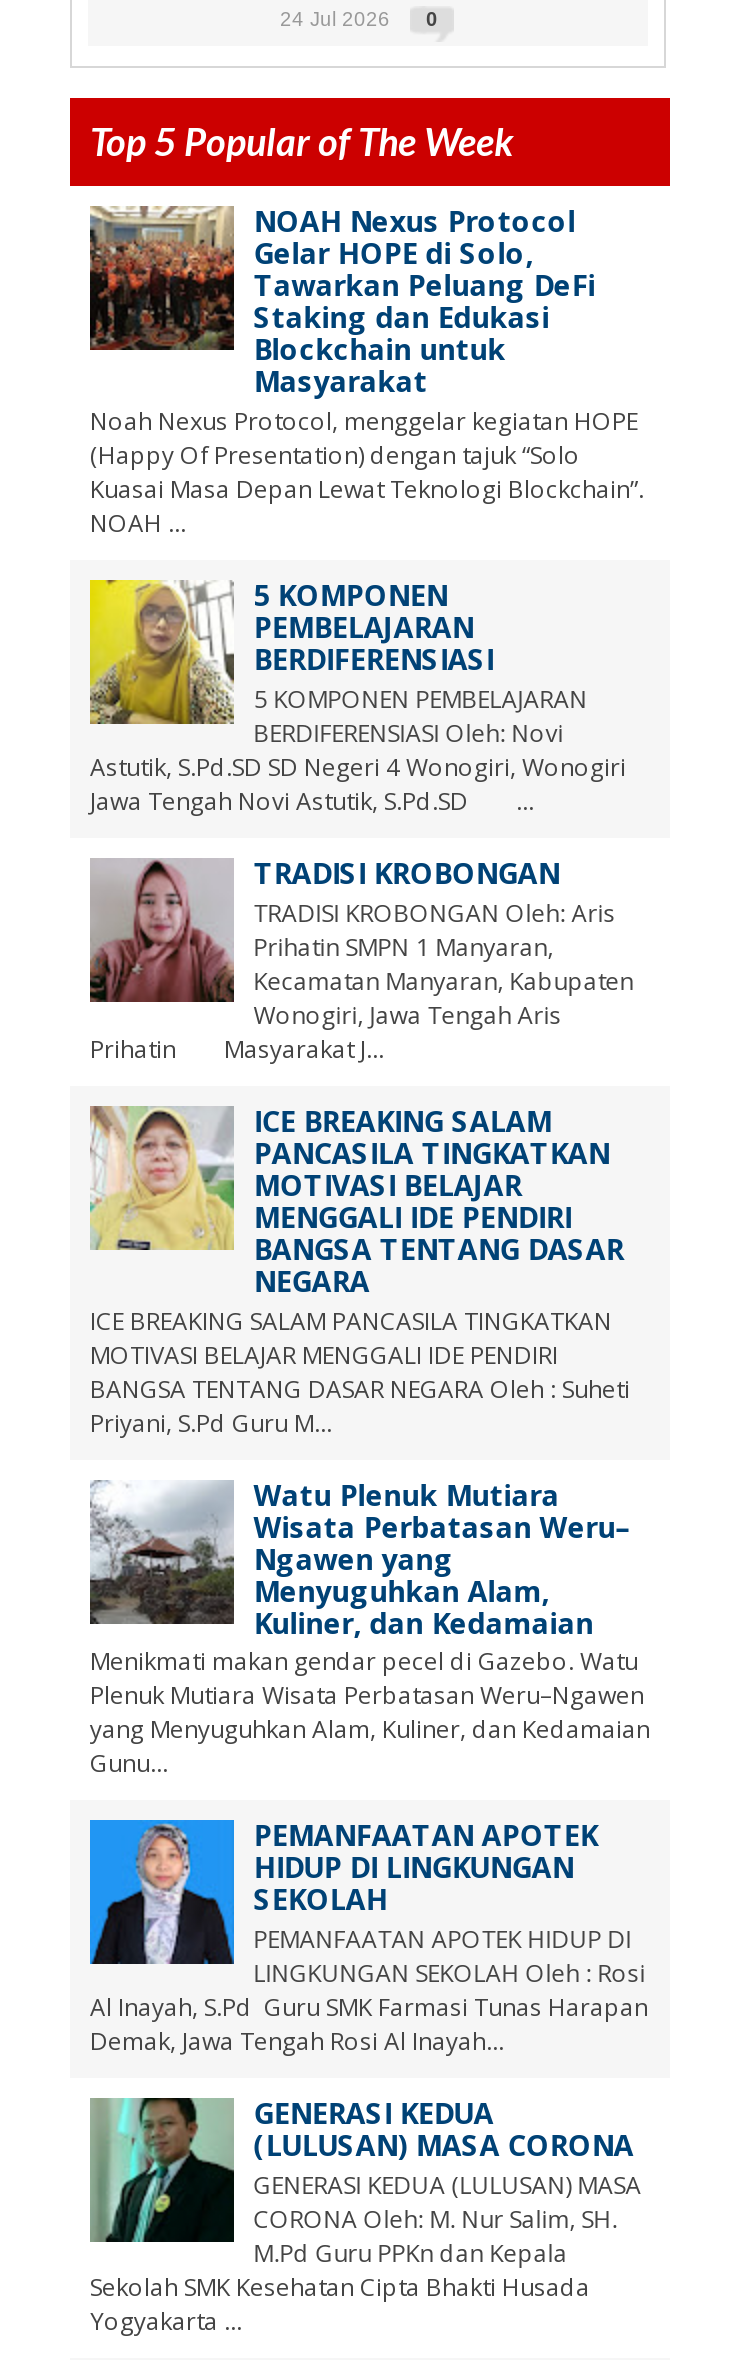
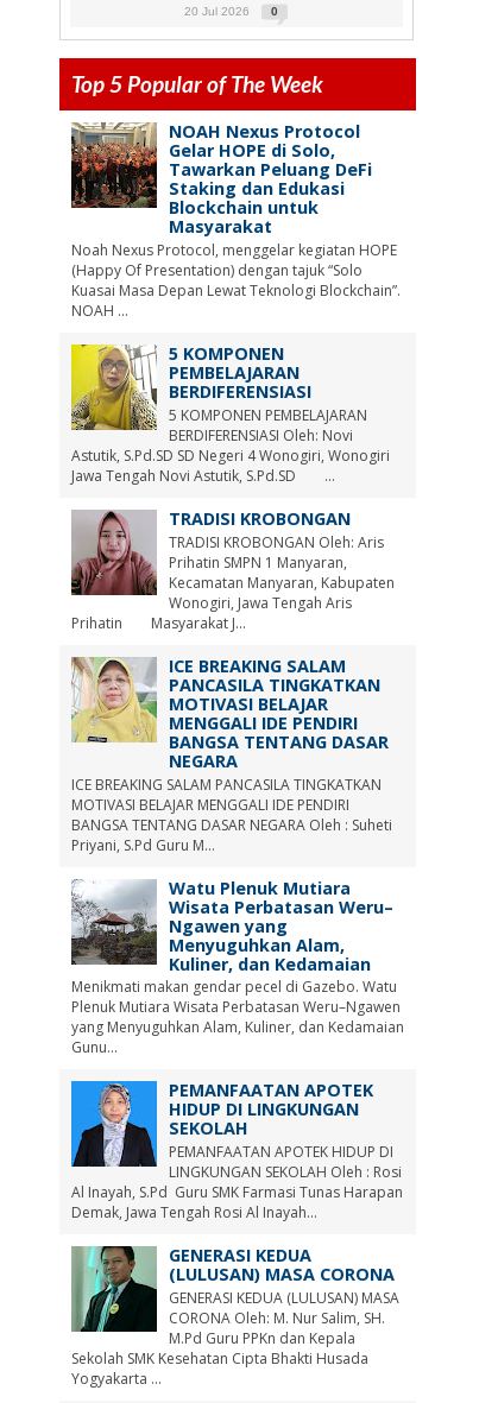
[280,8,438,30] 24 Jul 2026 0 -> [184,5,278,18] 20 Jul 2026 0

